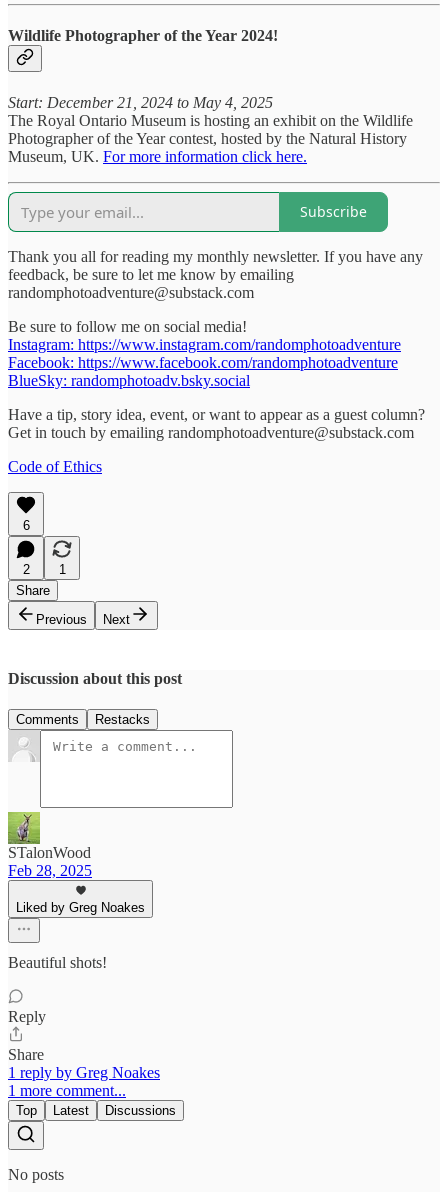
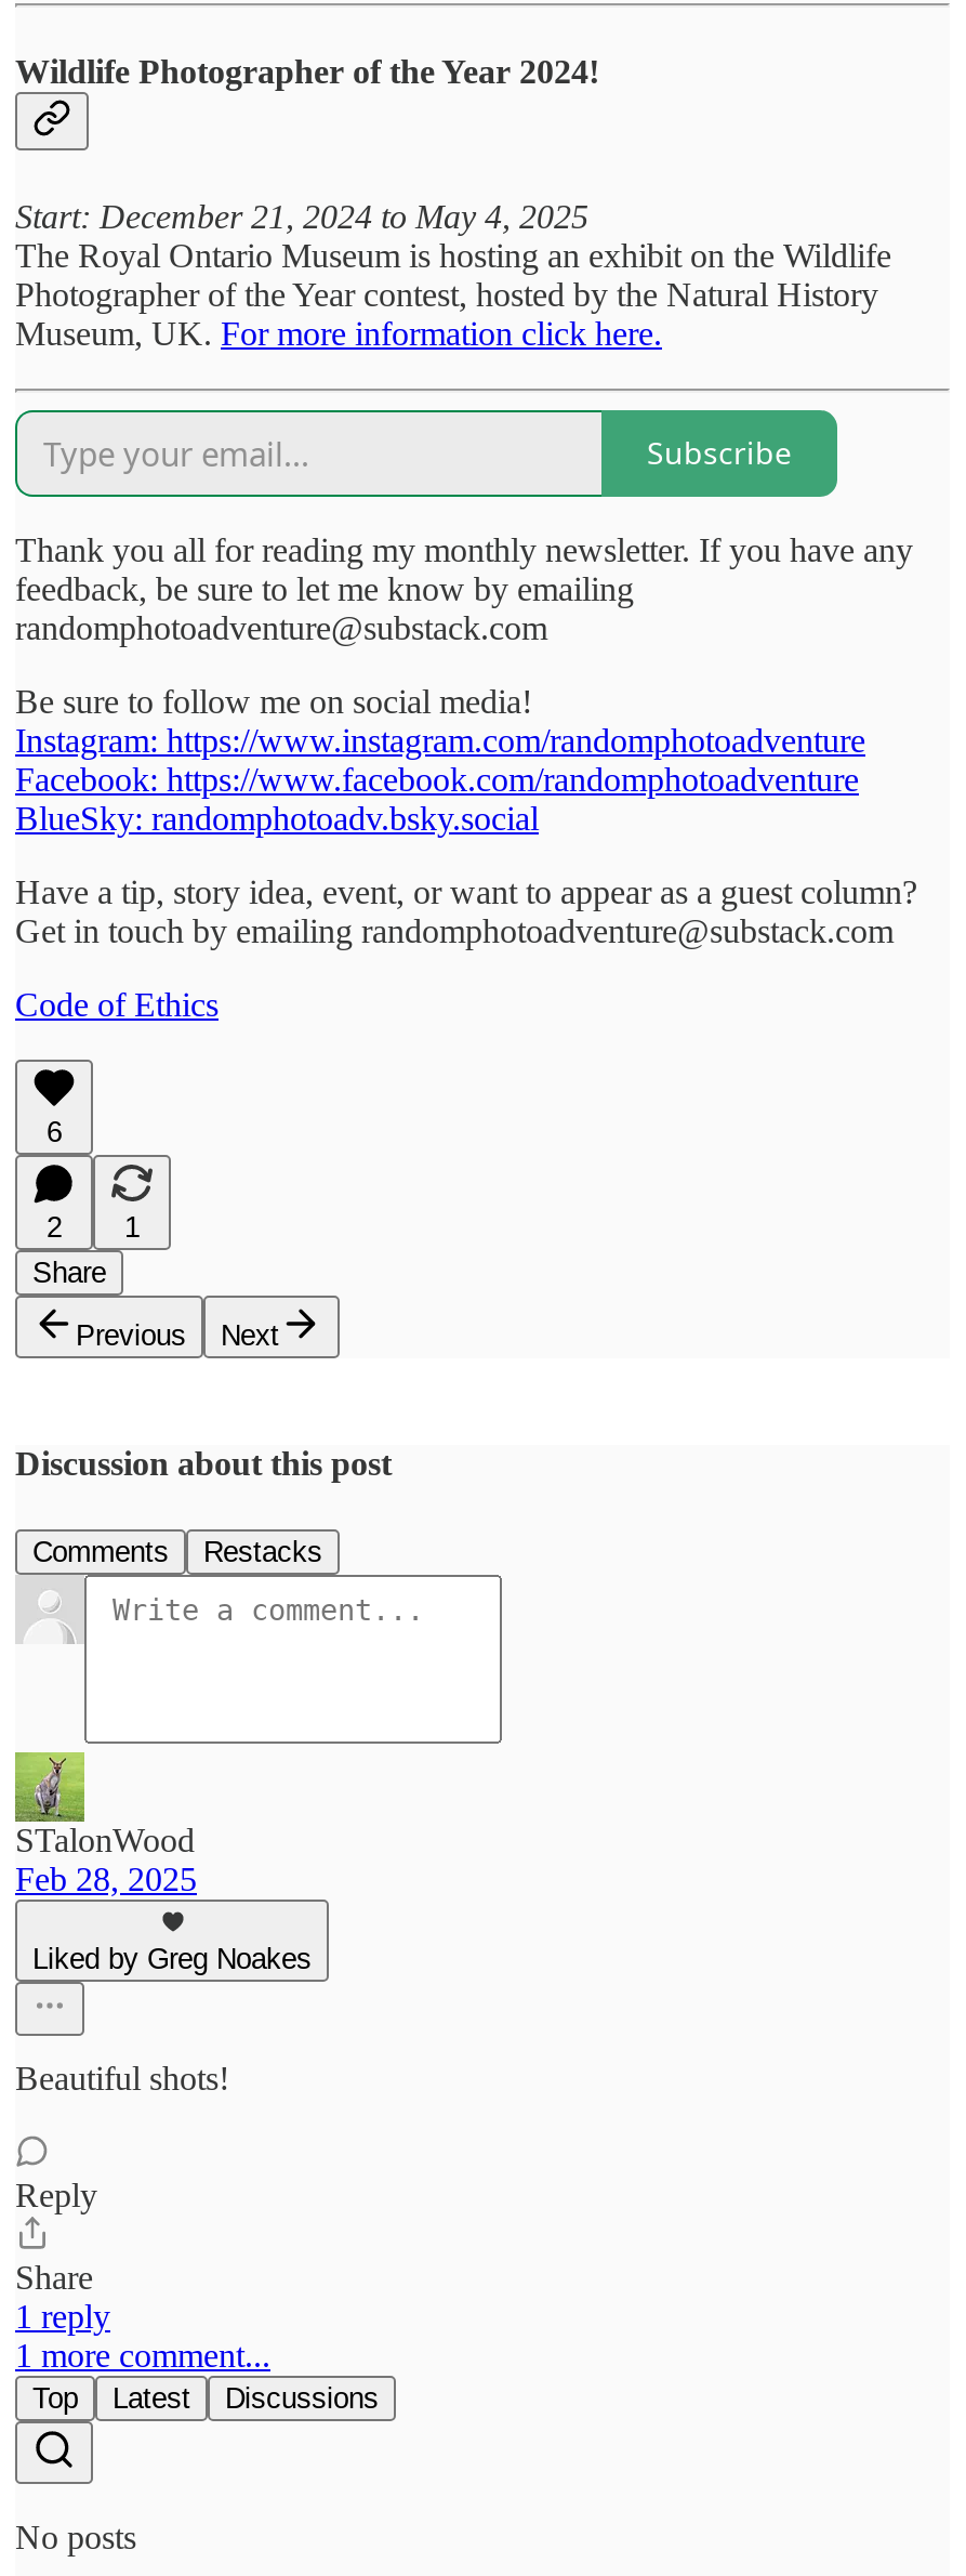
[8,1064,160,1081] 1 reply by Greg Noakes -> [15,2298,110,2335] 1 reply

